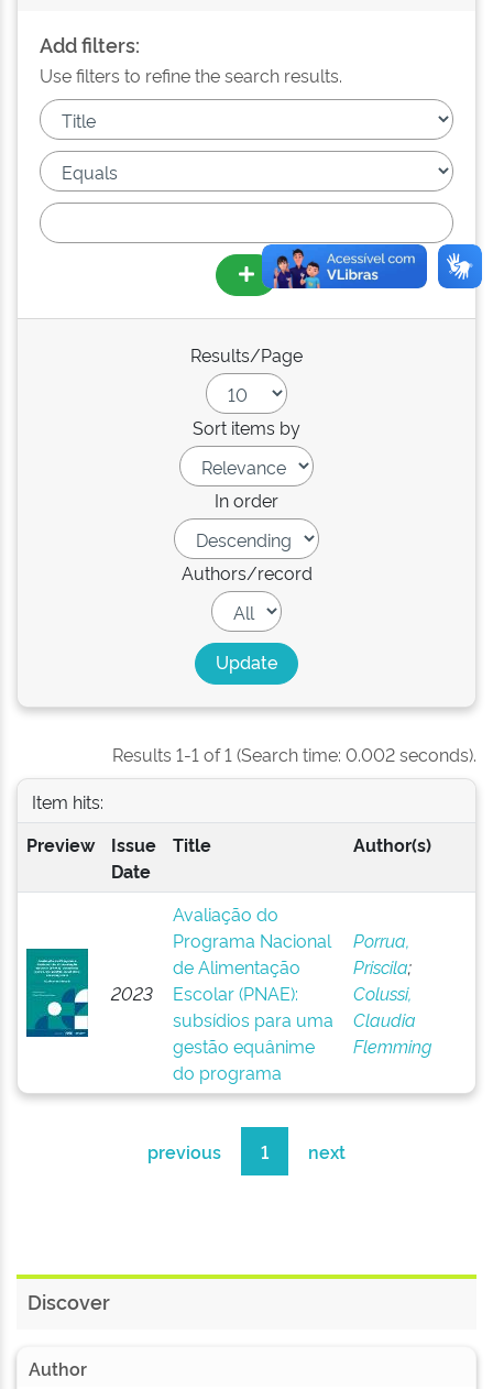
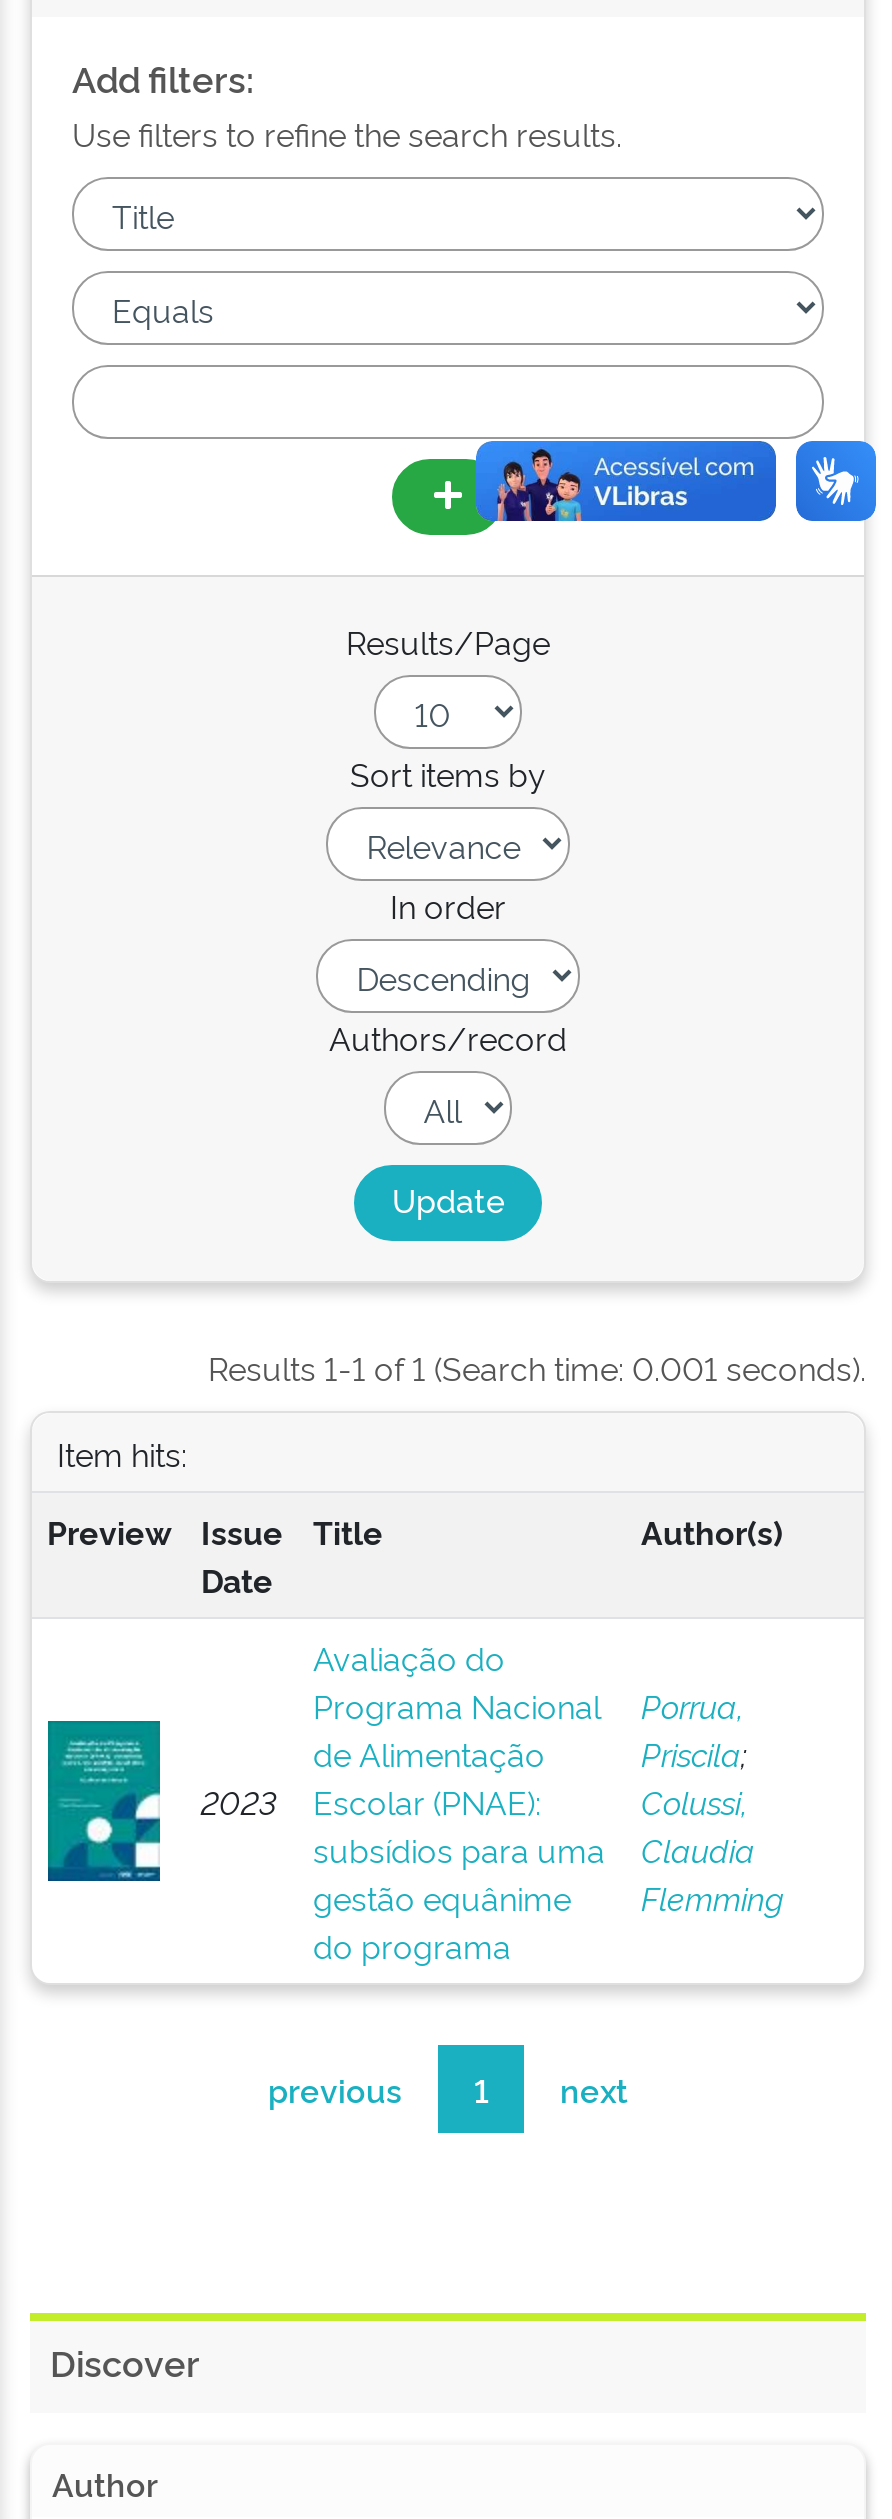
[112,742,476,766] Results 1-1 of 1 (Search time: 0.002 seconds). -> [208,1345,866,1389] Results 1-1 of 1 (Search time: 0.001 seconds).

